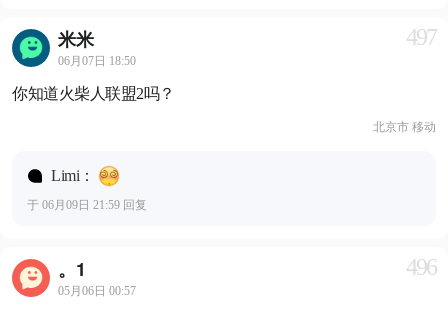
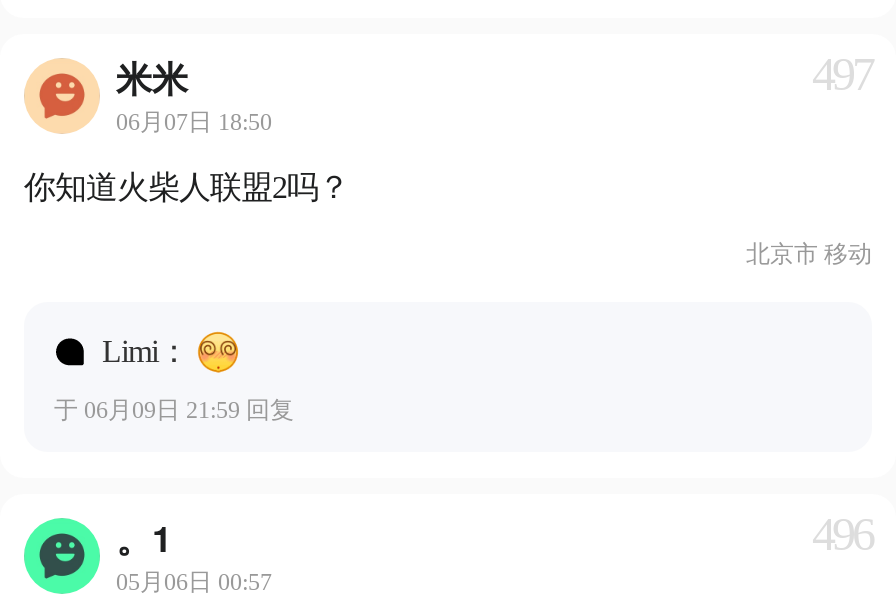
[11,28,51,68] [image] -> [24,58,100,134] [image]
[11,258,51,298] [image] -> [22,516,102,596] [image]

